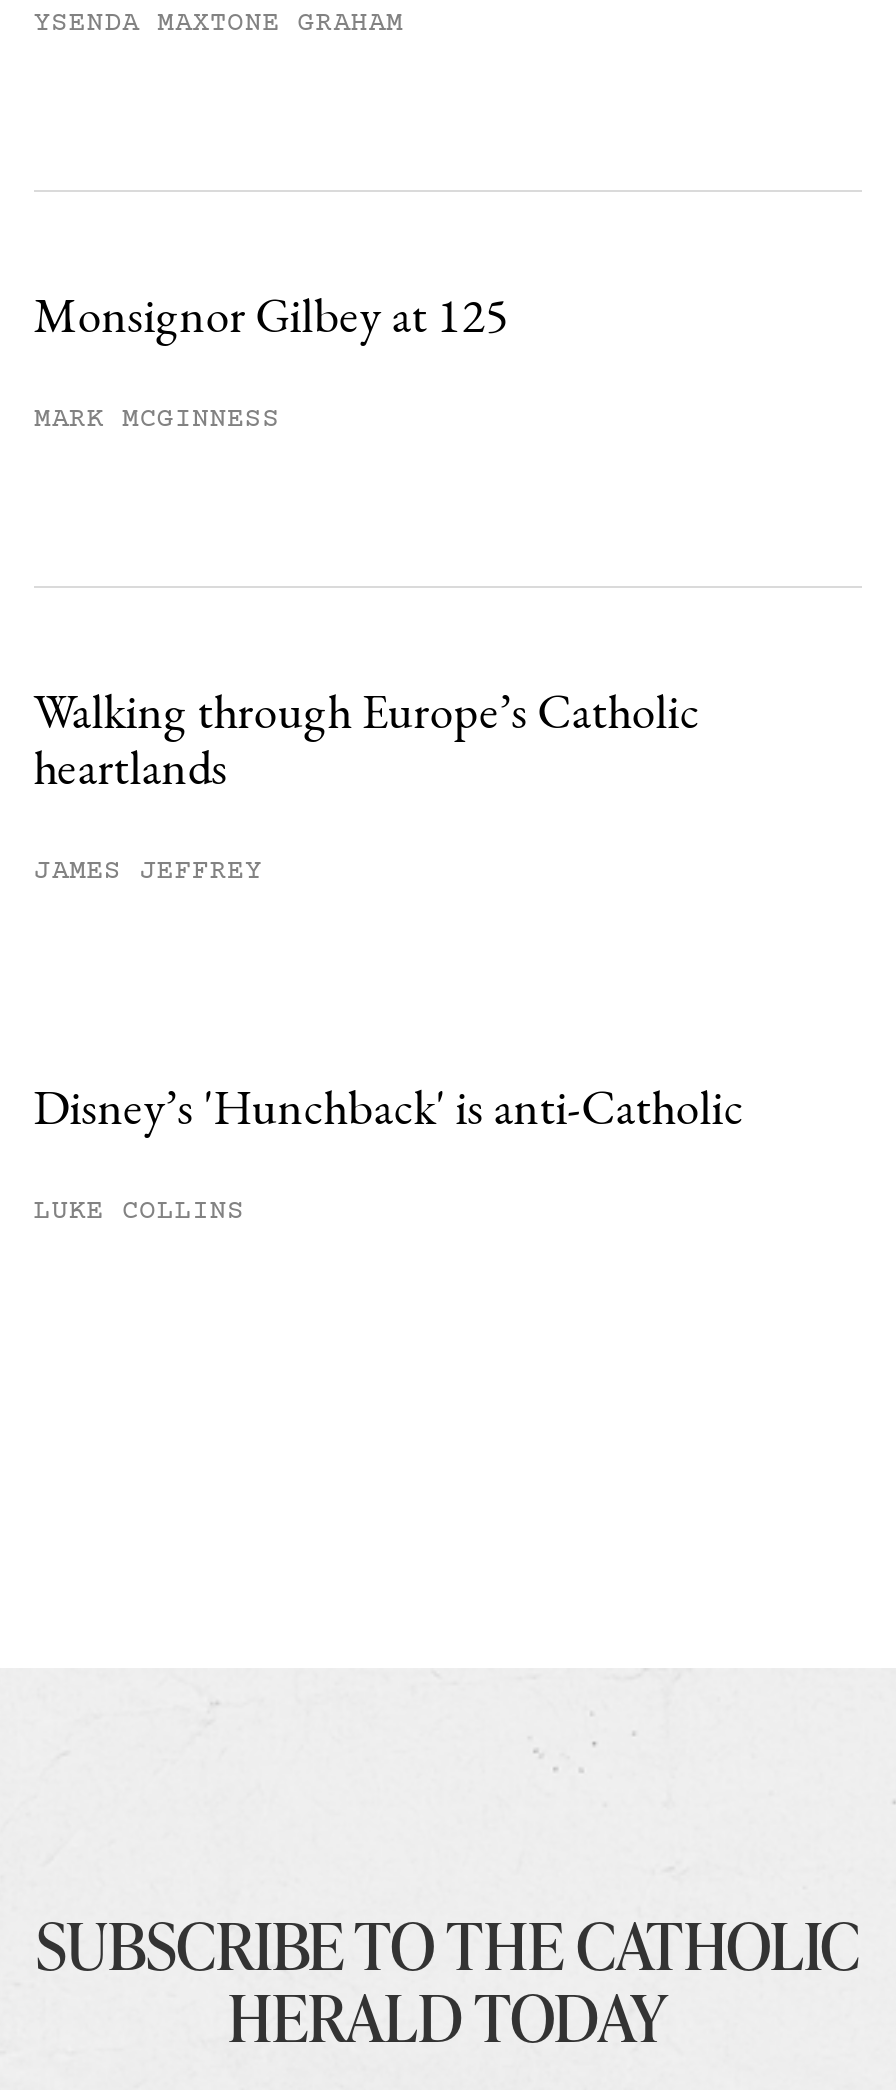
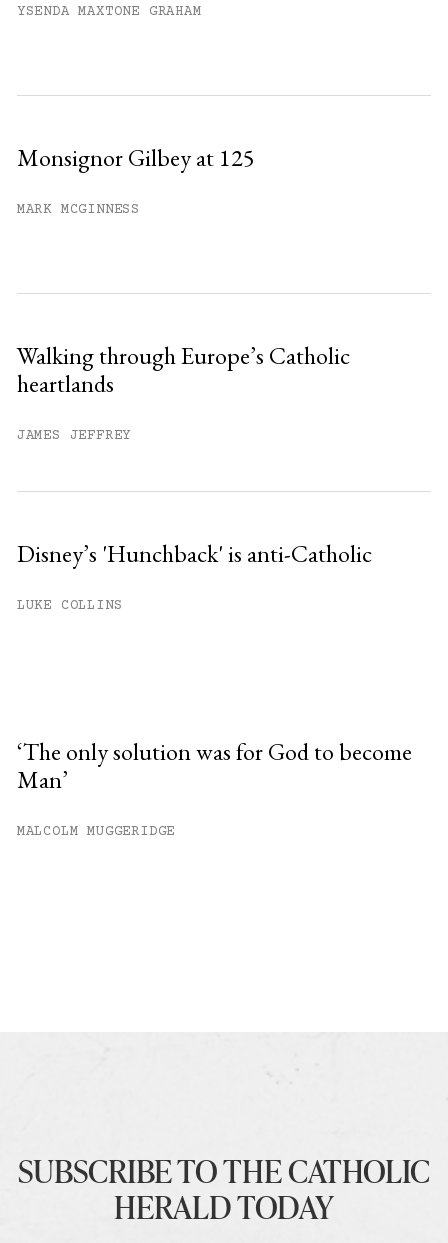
none -> [17,736,412,840] ‘The only solution was for God to become | Man’ | MALCOLM MUGGERIDGE

